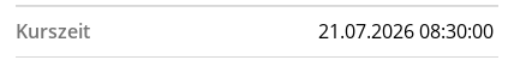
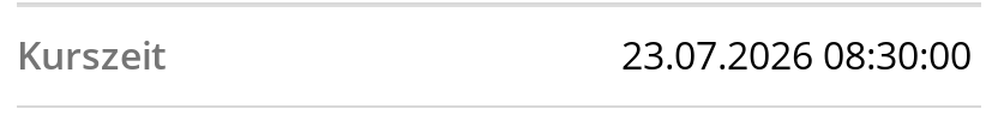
[318,18,494,44] 21.07.2026 08:30:00 -> [621,29,972,81] 23.07.2026 08:30:00

